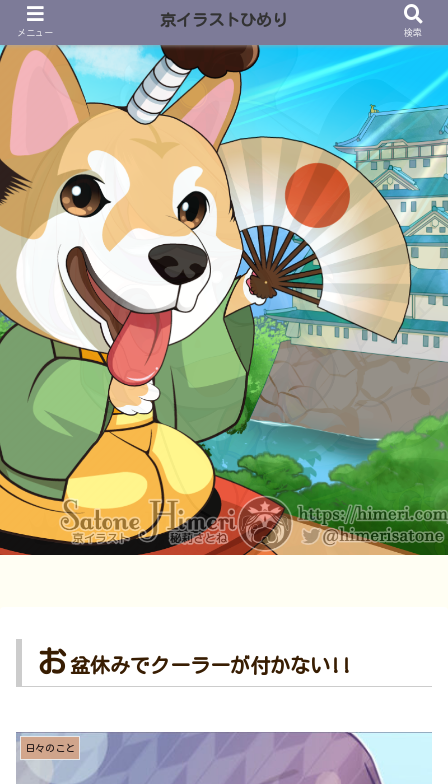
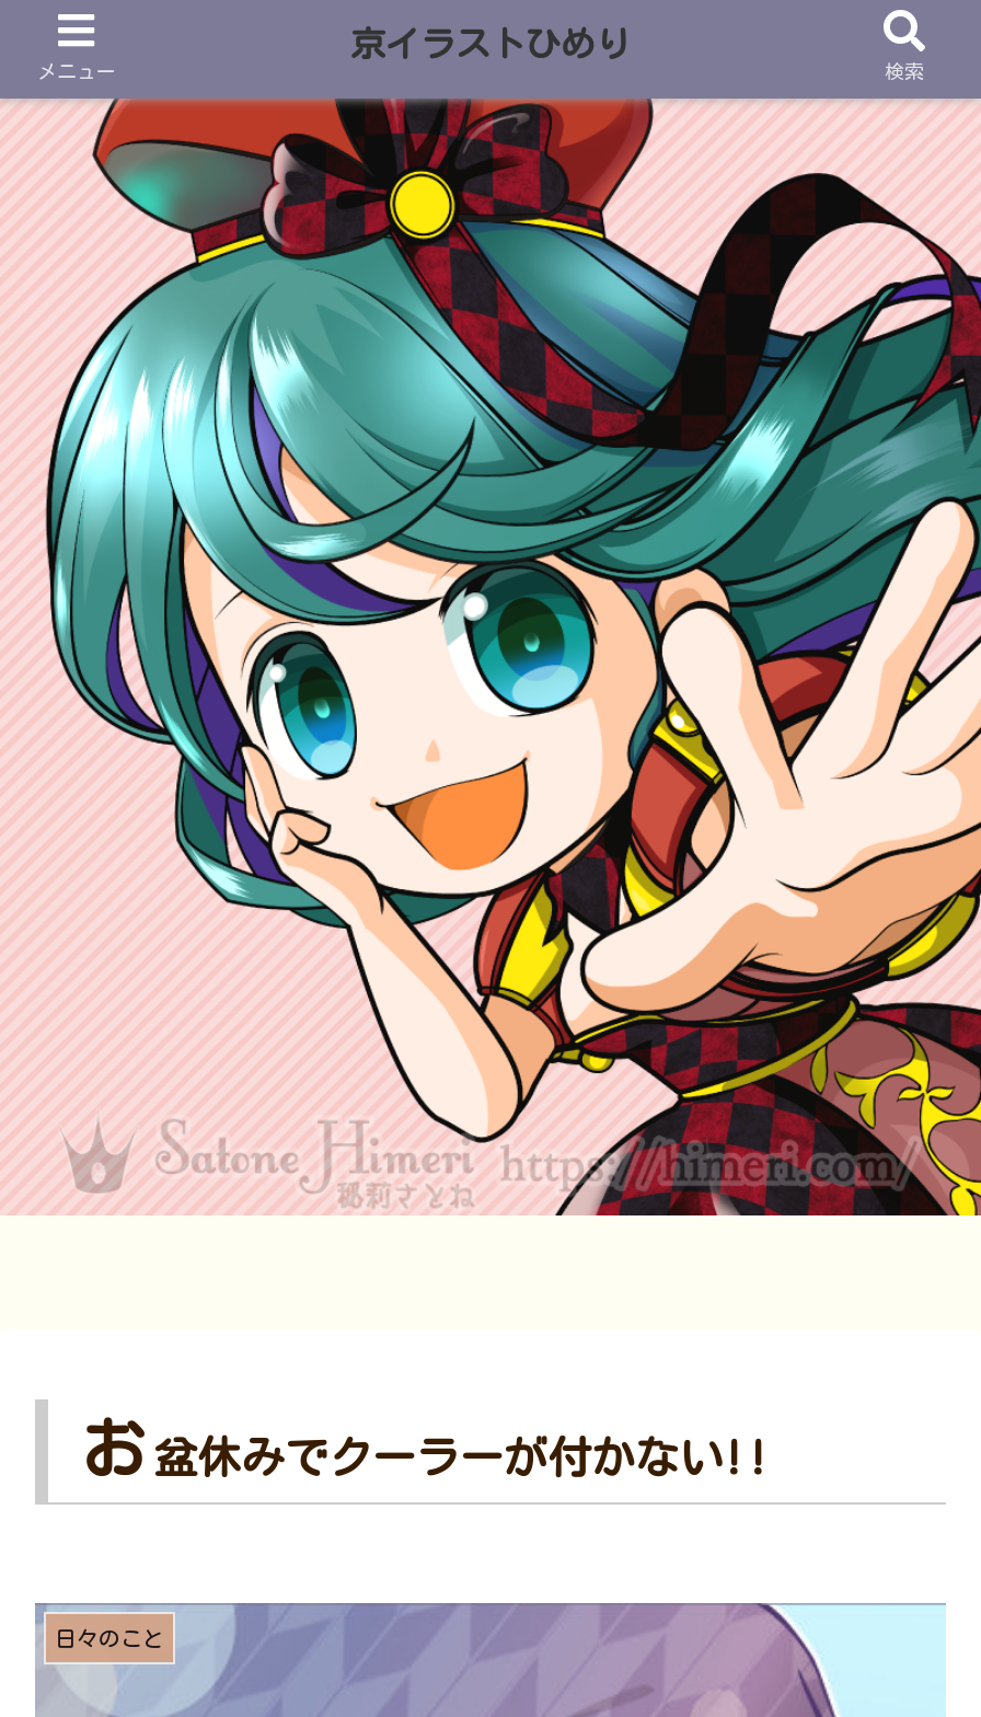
[3,45,445,556] [image] -> [7,96,974,1218] [image]

